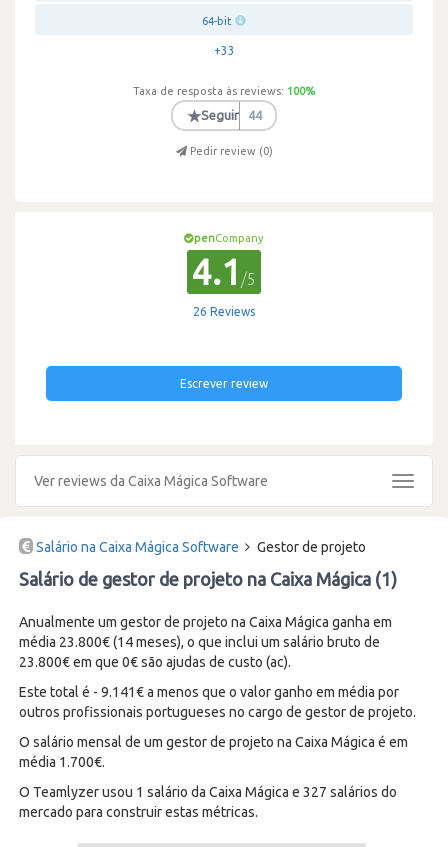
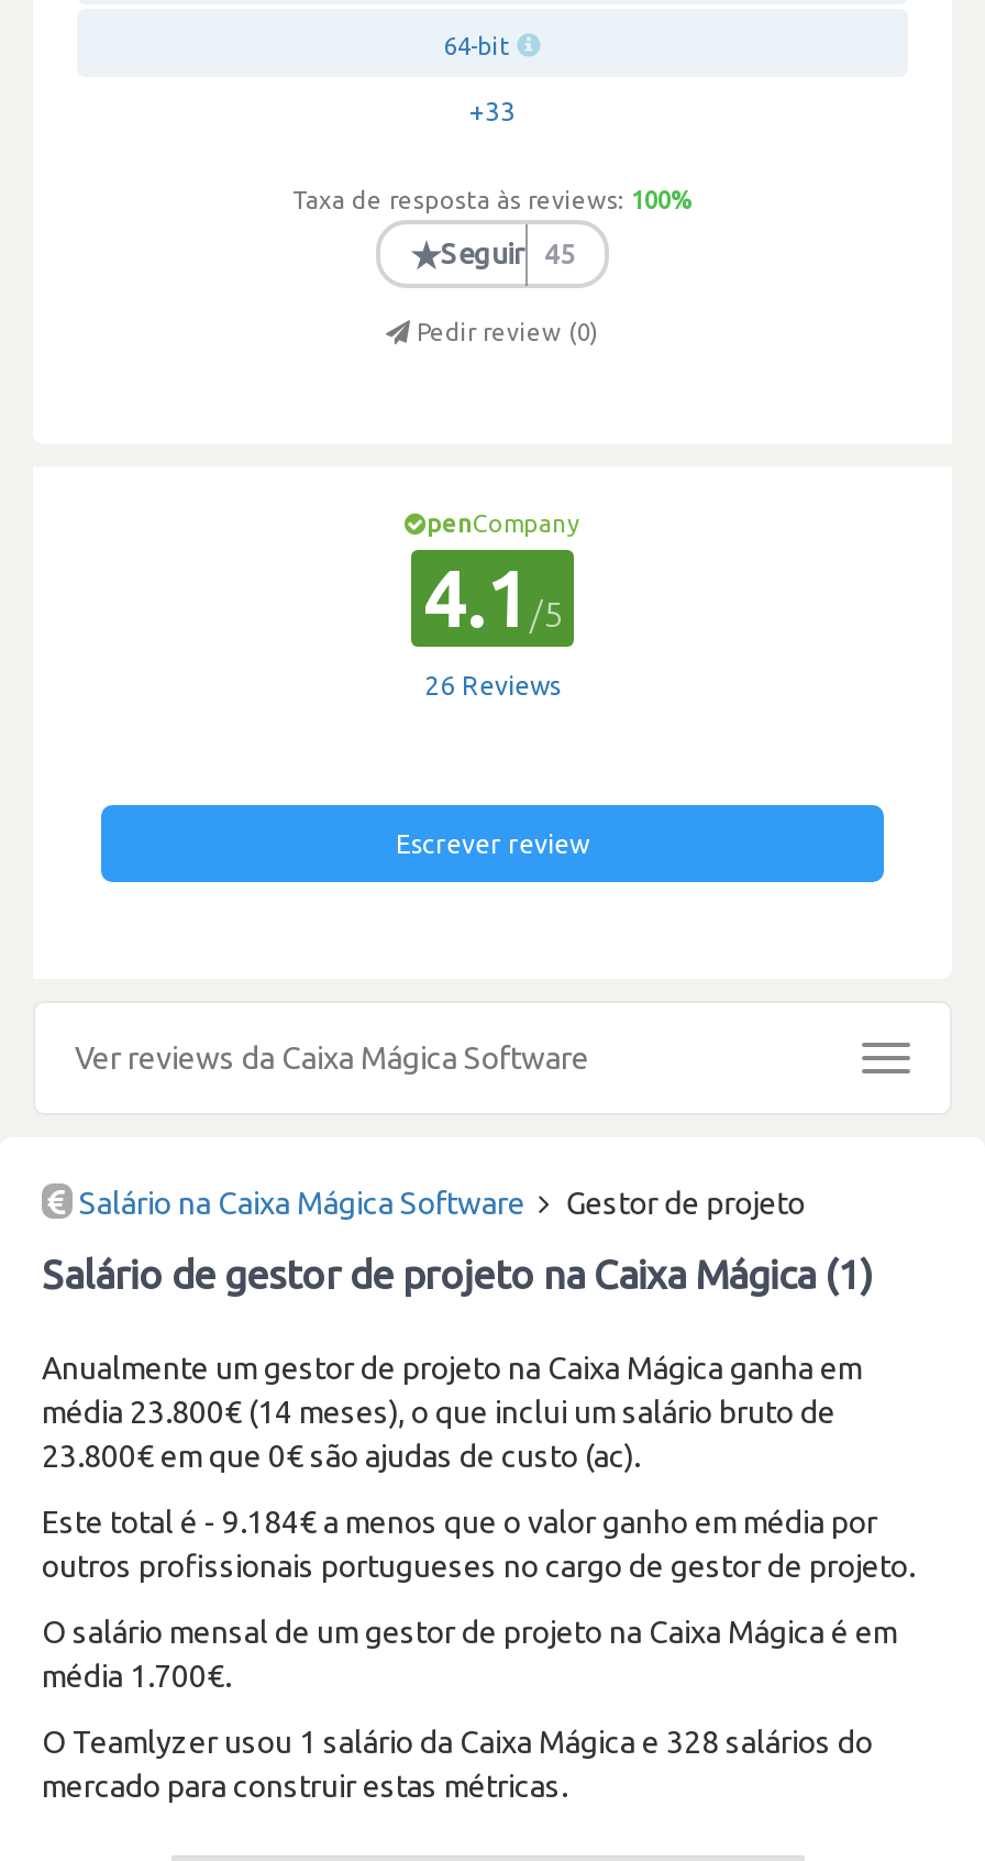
[247,108,261,121] 44 -> [544,239,575,267] 45
[19,684,399,700] Este total é - 9.141€ a menos que o valor ganho em média por -> [42,1505,877,1540] Este total é - 9.184€ a menos que o valor ganho em média por
[19,784,397,800] O Teamlyzer usou 1 salário da Caixa Mágica e 327 salários do -> [42,1725,873,1760] O Teamlyzer usou 1 salário da Caixa Mágica e 328 salários do

